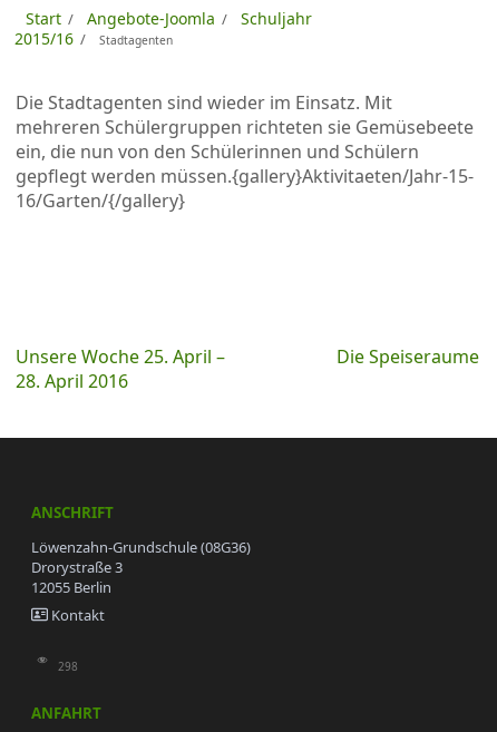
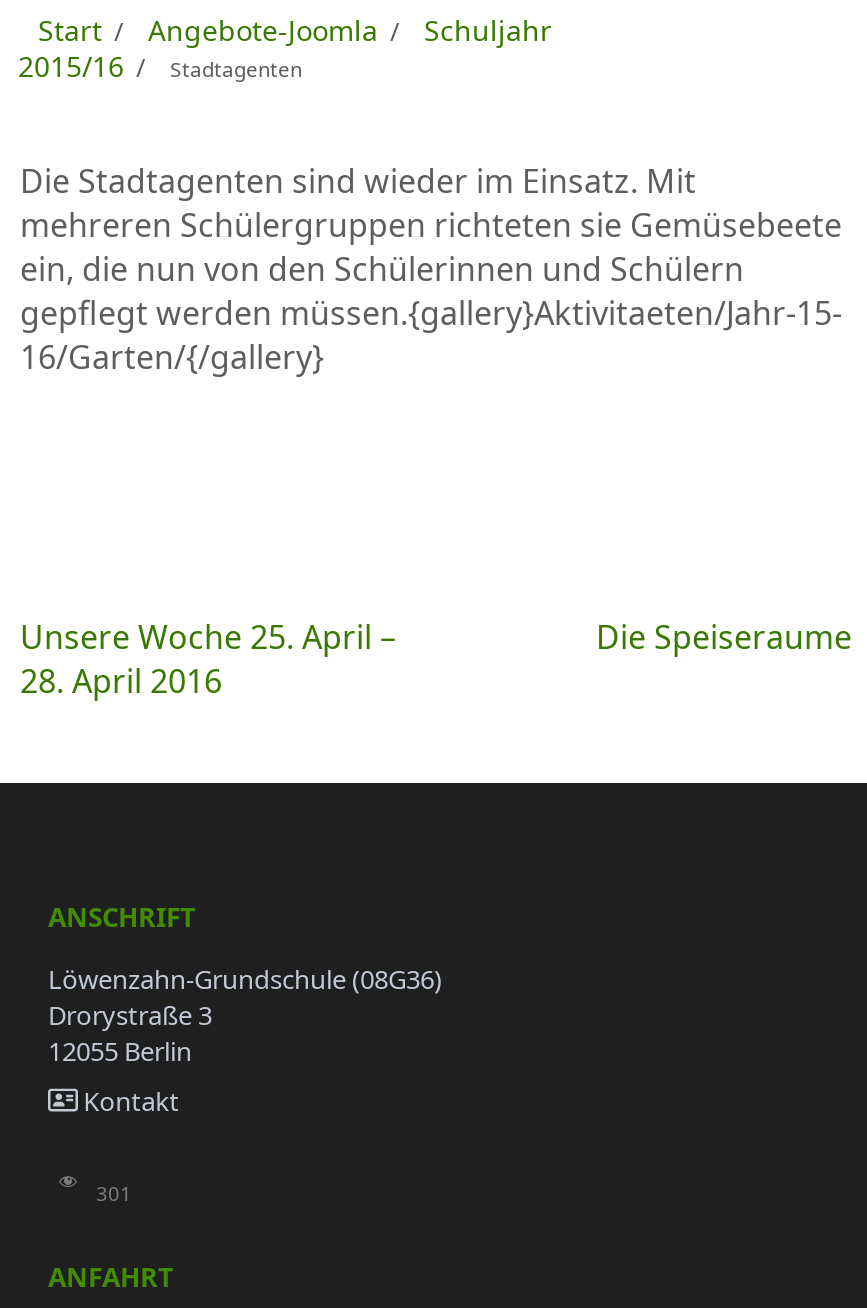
[58,658,78,674] 298 -> [96,1178,132,1206] 301

